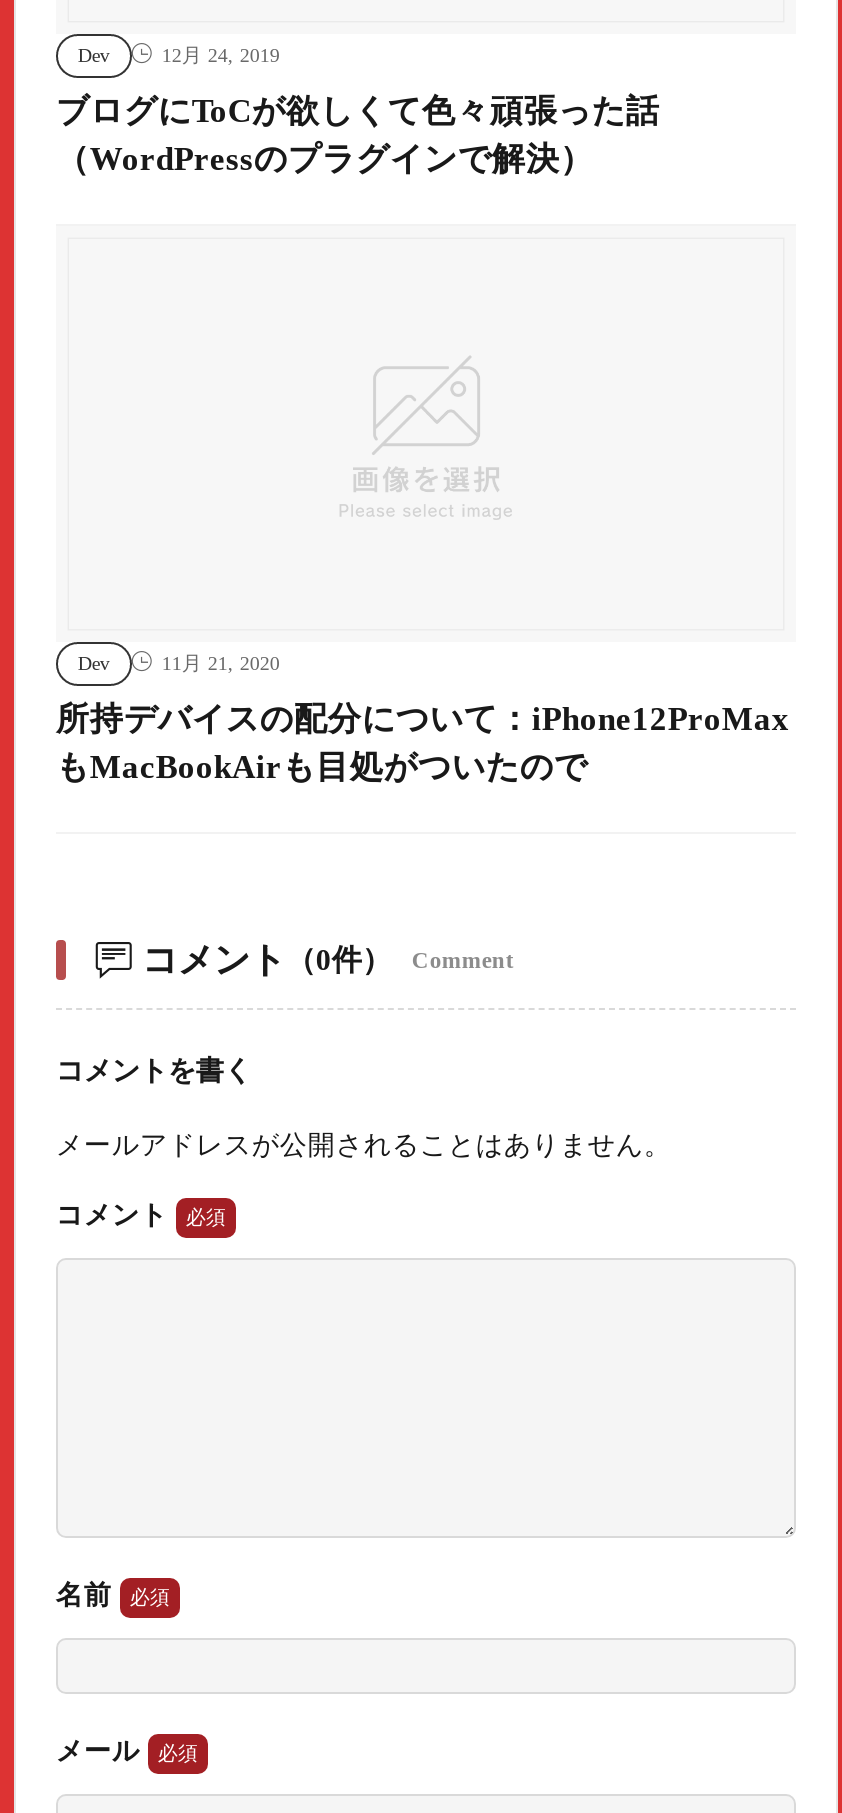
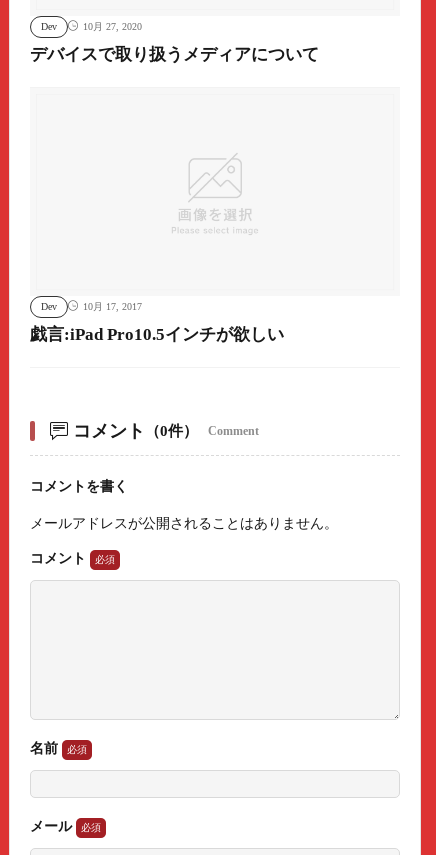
[162,44,280,66] 12月 24, 2019 -> [83,21,142,32] 10月 27, 2020
[56,91,660,177] ブログにToCが欲しくて色々頑張った話 | （WordPressのプラグインで解決） -> [30,45,319,64] デバイスで取り扱うメディアについて
[162,653,280,675] 11月 21, 2020 -> [83,301,142,312] 10月 17, 2017
[56,700,790,786] 所持デバイスの配分について：iPhone12ProMax | もMacBookAirも目処がついたので -> [30,325,284,344] 戯言:iPad Pro10.5インチが欲しい

